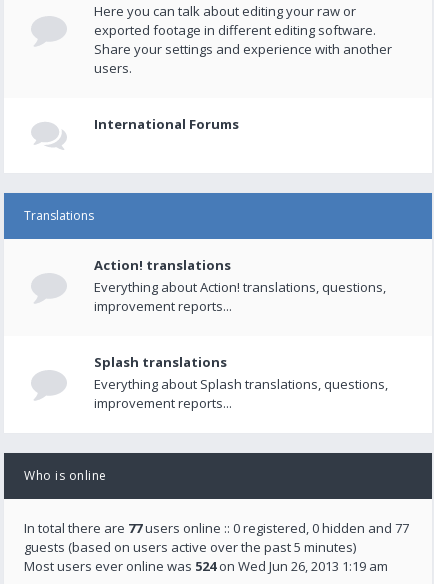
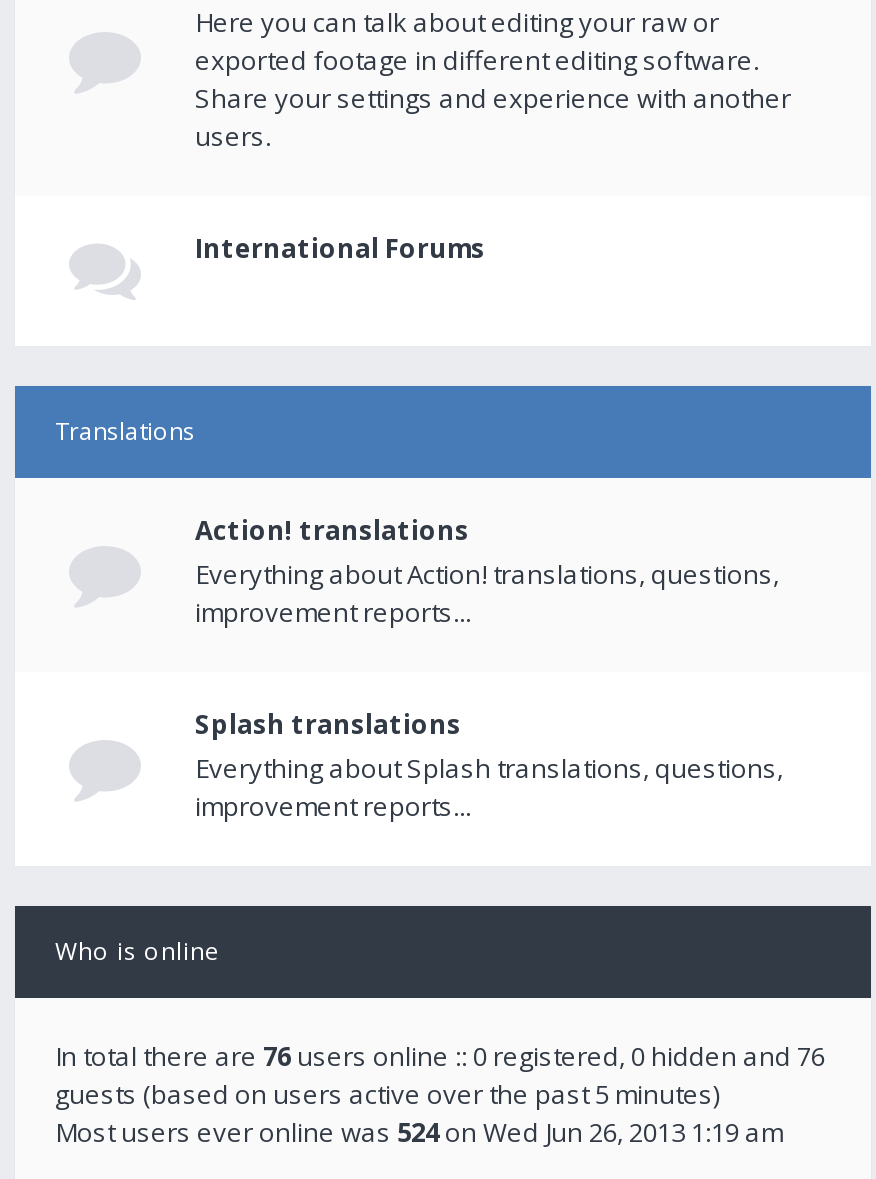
[24,519,409,537] In total there are 77 users online :: 0 registered, 0 hidden and 77 -> [55,1038,825,1074] In total there are 76 users online :: 0 registered, 0 hidden and 76

